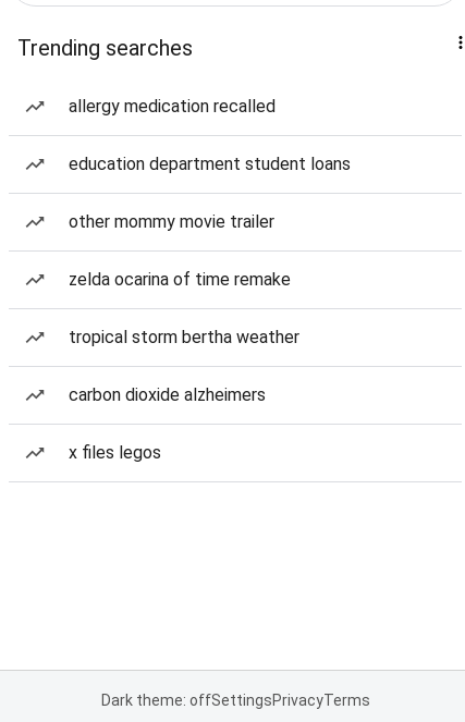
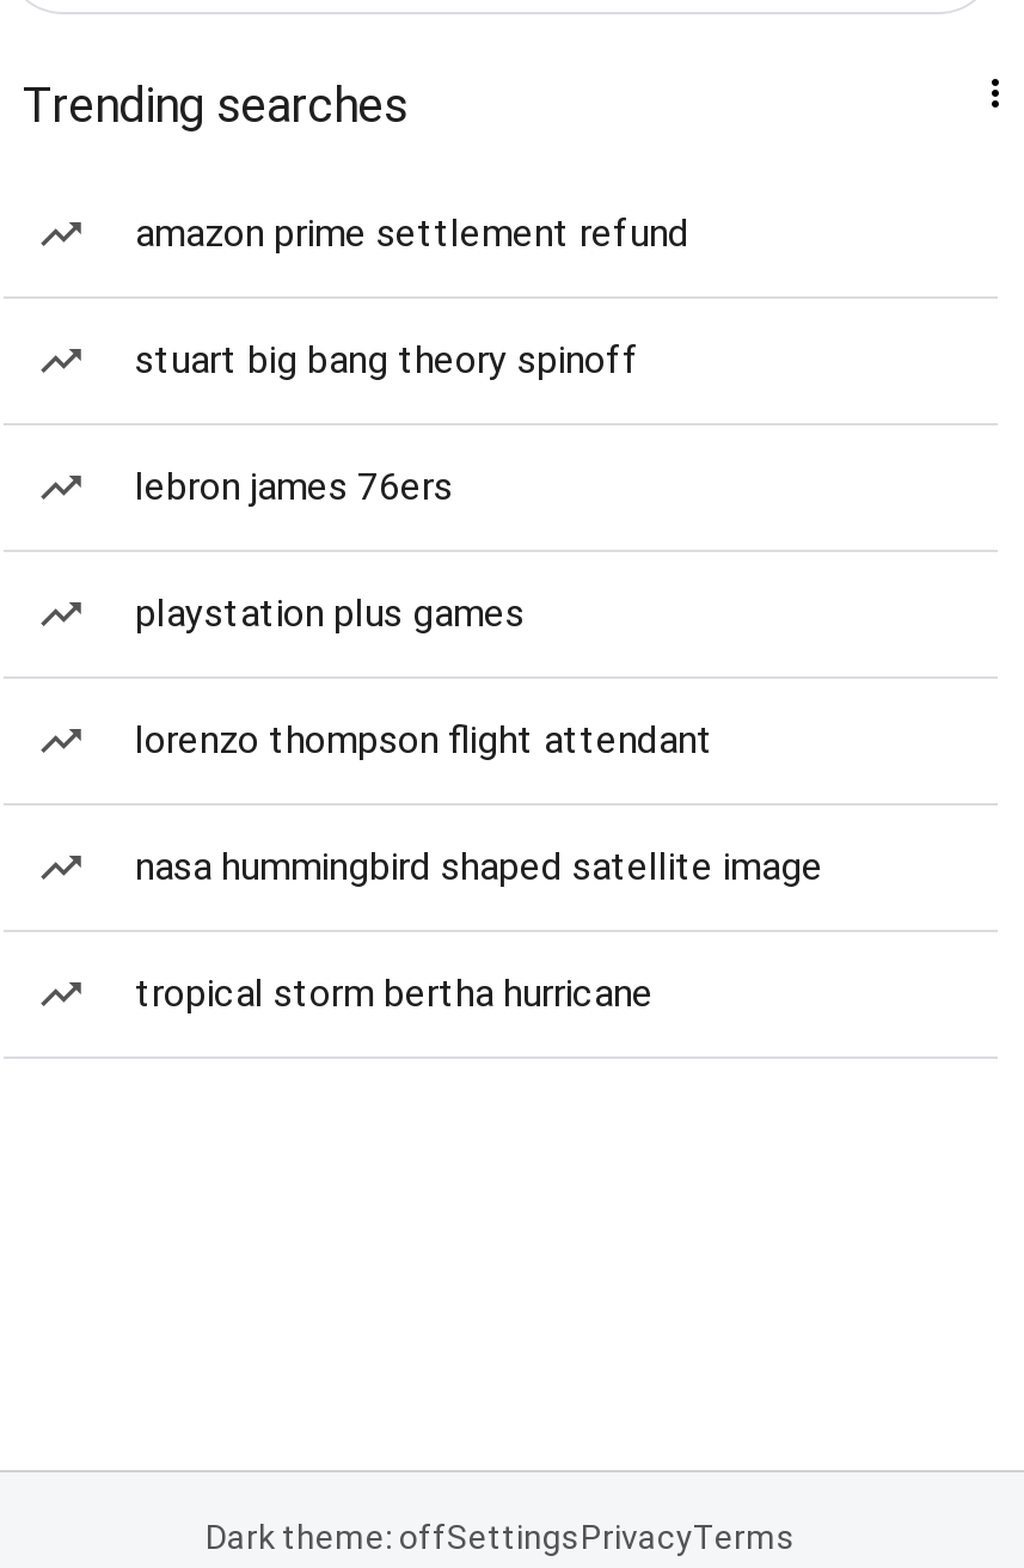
[69,96,276,117] allergy medication recalled -> [135,210,689,256] amazon prime settlement refund
[69,154,351,174] education department student loans -> [135,337,639,382] stuart big bang theory spinoff
[69,211,274,232] other mommy movie trailer -> [135,464,453,509] lebron james 76ers
[69,269,291,290] zelda ocarina of time remake -> [135,590,525,636] playstation plus games
[69,327,299,347] tropical storm bertha weather -> [135,717,713,762] lorenzo thompson flight attendant
[69,384,266,405] carbon dioxide alzheimers -> [135,844,823,889] nasa hummingbird shaped satellite image
[69,442,161,463] x files legos -> [135,970,654,1016] tropical storm bertha hurricane

